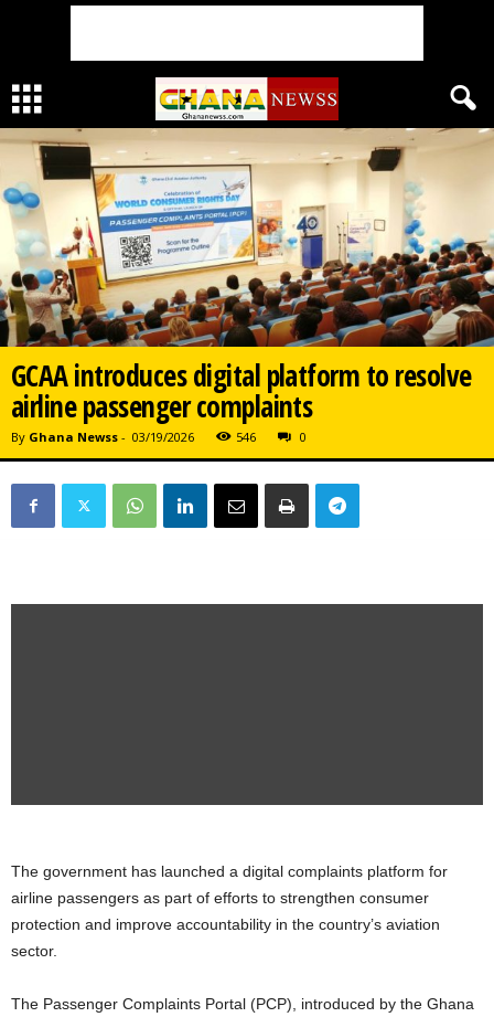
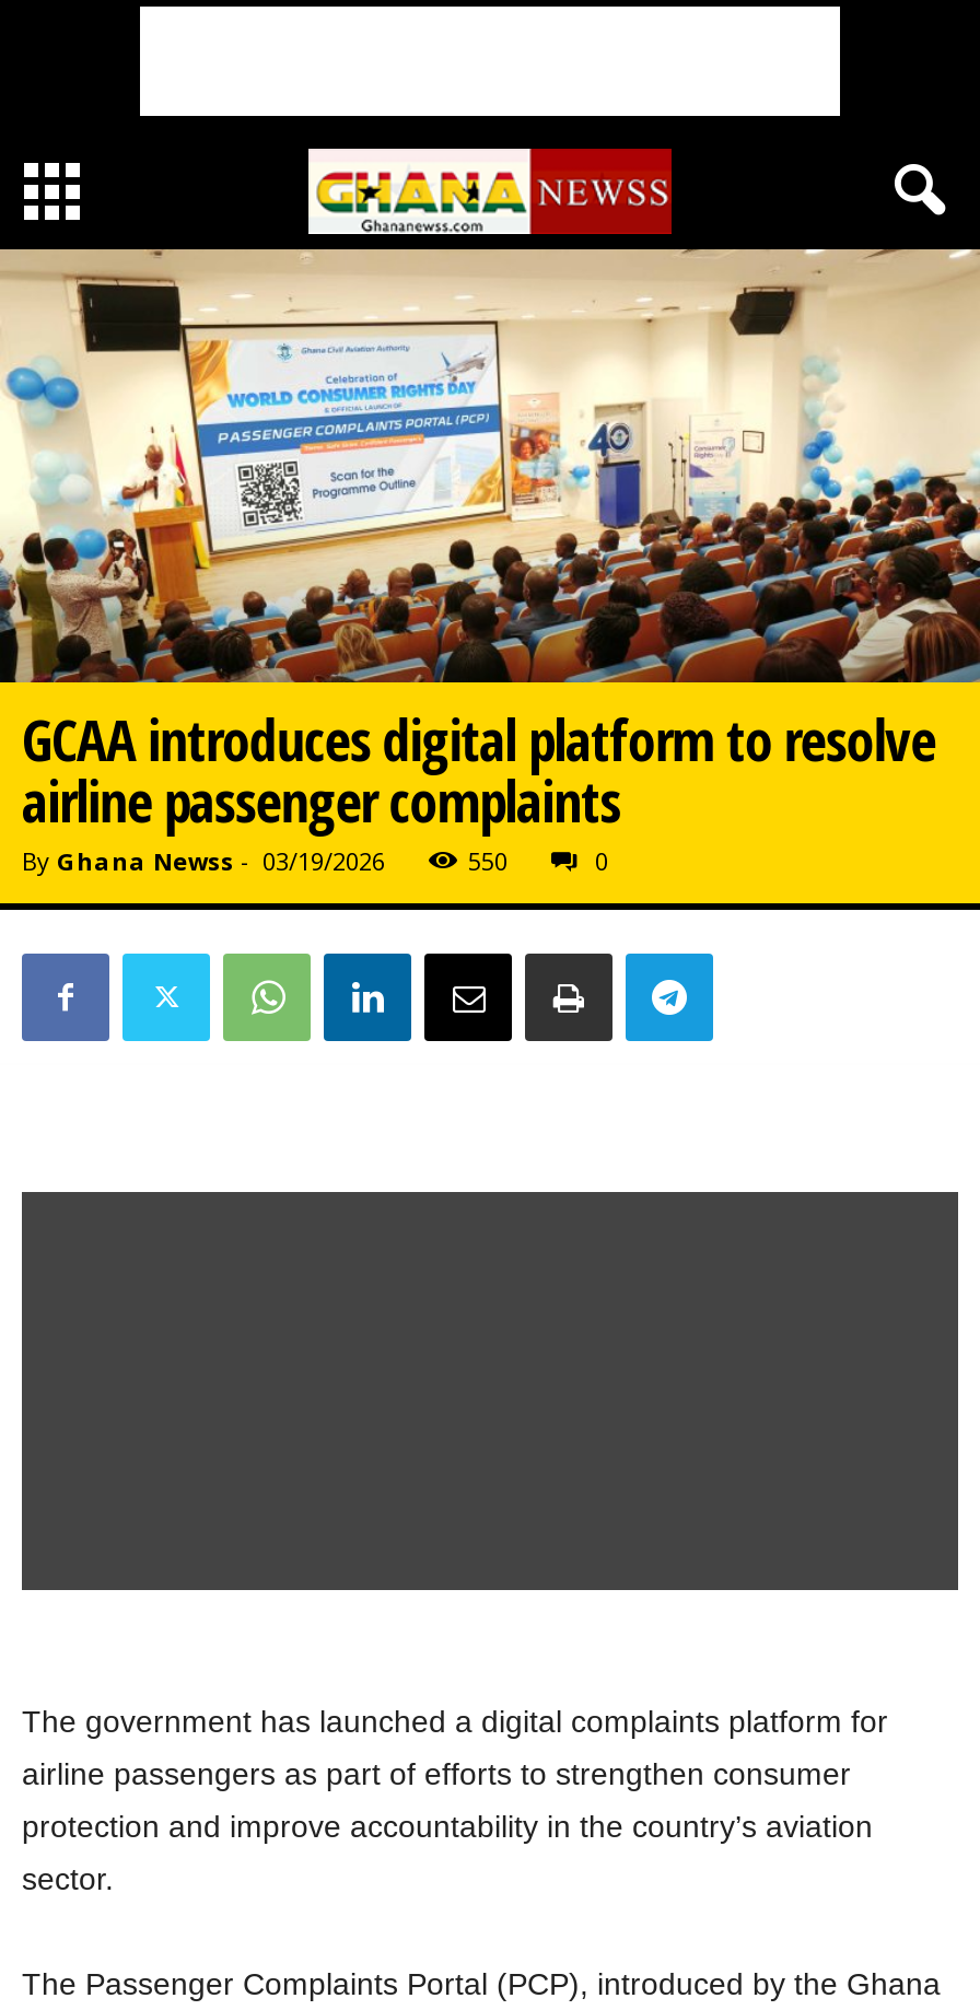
[236,428,256,445] 546 -> [468,844,507,876] 550

